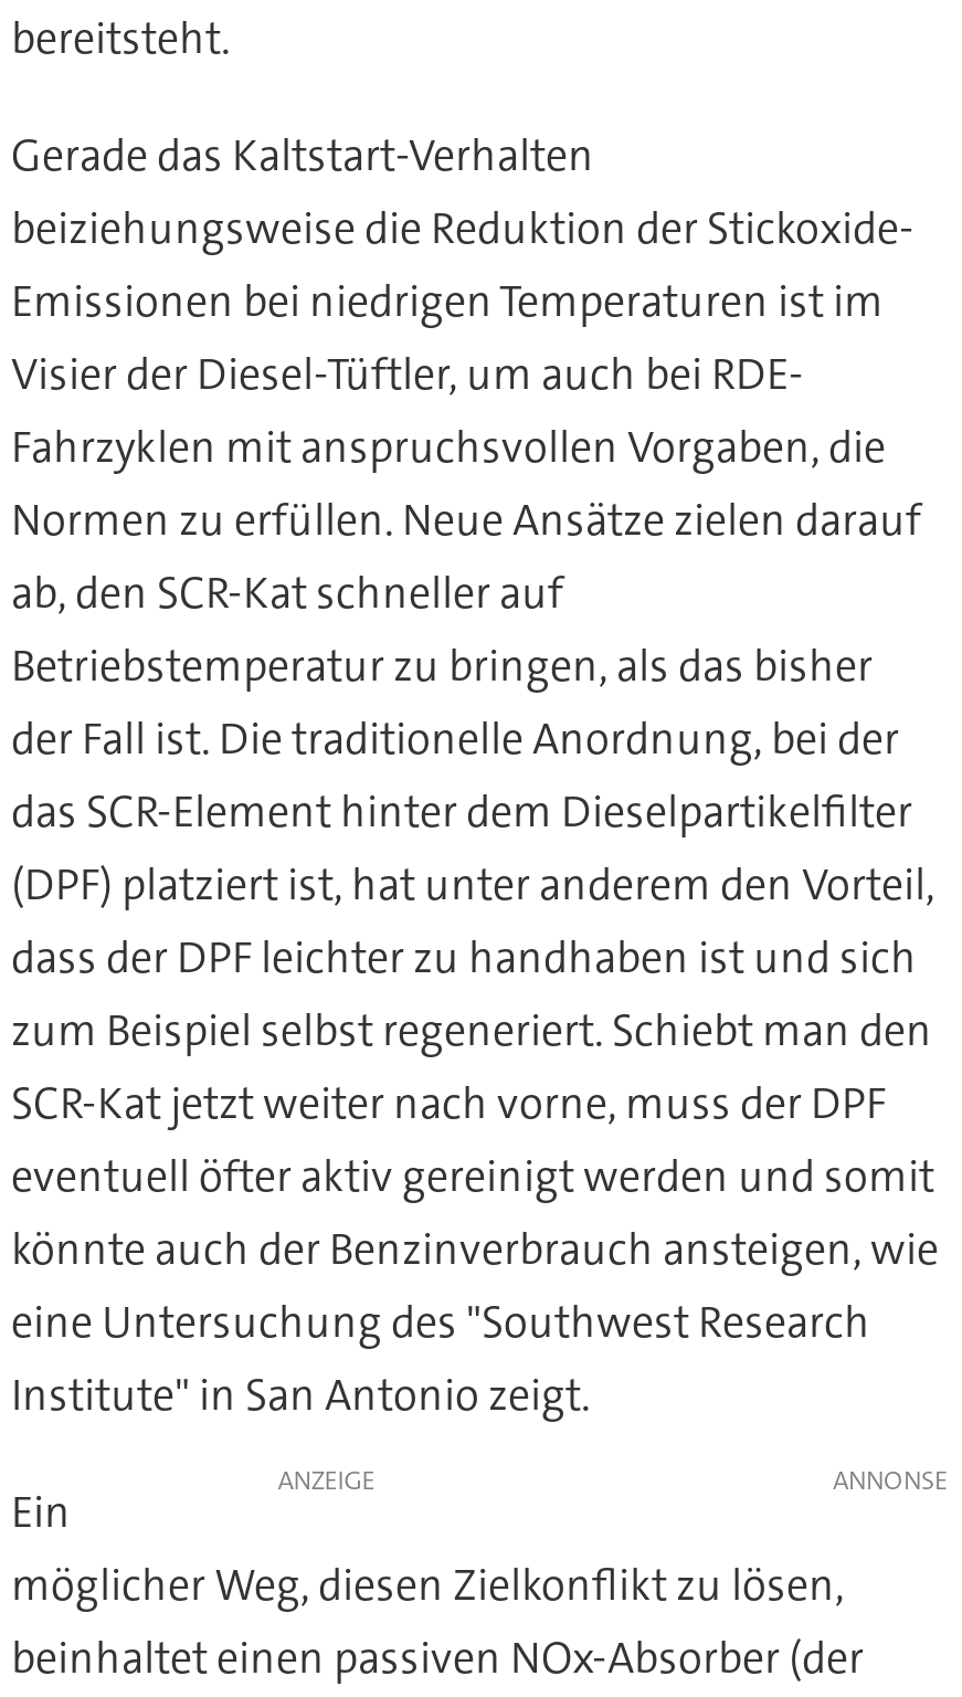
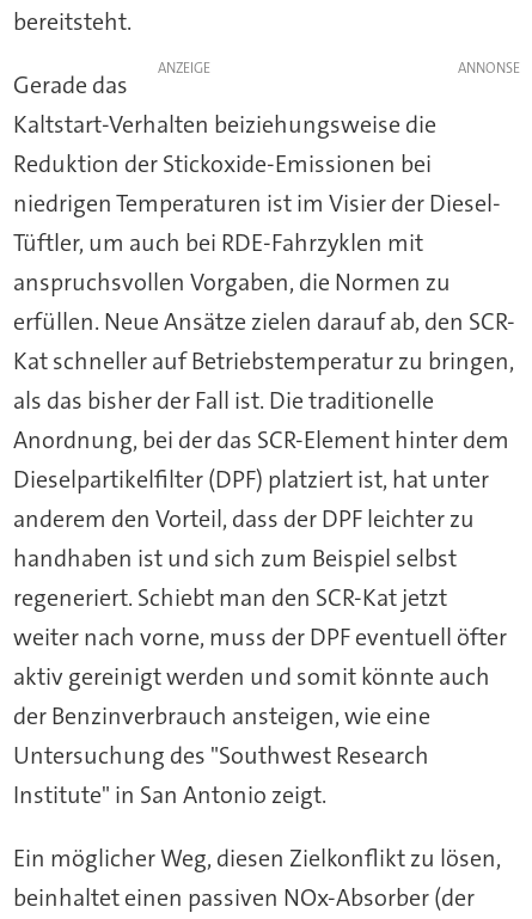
[11,127,939,1351] Gerade das Kaltstart-Verhalten | beiziehungsweise die Reduktion der Stickoxide- | Emissionen bei niedrigen Temperaturen ist im | Visier der Diesel-Tüftler, um auch bei RDE- | Fahrzyklen mit anspruchsvollen Vorgaben, die | Normen zu erfüllen. Neue Ansätze zielen darauf | ab, den SCR-Kat schneller auf | Betriebstemperatur zu bringen, als das bisher | der Fall ist. Die traditionelle Anordnung, bei der | das SCR-Element hinter dem Dieselpartikelfilter | (DPF) platziert ist, hat unter anderem den Vorteil, | dass der DPF leichter zu handhaben ist und sich | zum Beispiel selbst regeneriert. Schiebt man den | SCR-Kat jetzt weiter nach vorne, muss der DPF | eventuell öfter aktiv gereinigt werden und somit | könnte auch der Benzinverbrauch ansteigen, wie | eine Untersuchung des "Southwest Research -> none
moved [11,1366,590,1424] -> [13,780,326,811]: Institute" in San Antonio zeigt.
moved [278,1463,375,1499] -> [158,59,210,78]: ANZEIGE
[11,1483,844,1613] Ein | möglicher Weg, diesen Zielkonflikt zu lösen, -> [13,70,515,874] Gerade das | Kaltstart-Verhalten beiziehungsweise die | Reduktion der Stickoxide-Emissionen bei | niedrigen Temperaturen ist im Visier der Diesel- | Tüftler, um auch bei RDE-Fahrzyklen mit | anspruchsvollen Vorgaben, die Normen zu | erfüllen. Neue Ansätze zielen darauf ab, den SCR- | Kat schneller auf Betriebstemperatur zu bringen, | als das bisher der Fall ist. Die traditionelle | Anordnung, bei der das SCR-Element hinter dem | Dieselpartikelfilter (DPF) platziert ist, hat unter | anderem den Vorteil, dass der DPF leichter zu | handhaben ist und sich zum Beispiel selbst | regeneriert. Schiebt man den SCR-Kat jetzt | weiter nach vorne, muss der DPF eventuell öfter | aktiv gereinigt werden und somit könnte auch | der Benzinverbrauch ansteigen, wie eine | Untersuchung des "Southwest Research | Ein möglicher Weg, diesen Zielkonflikt zu lösen,

